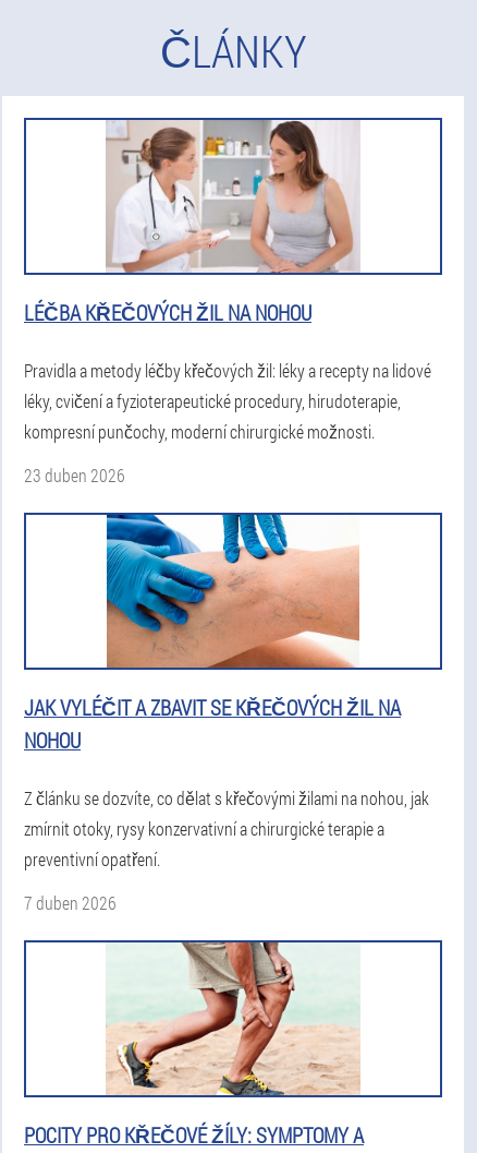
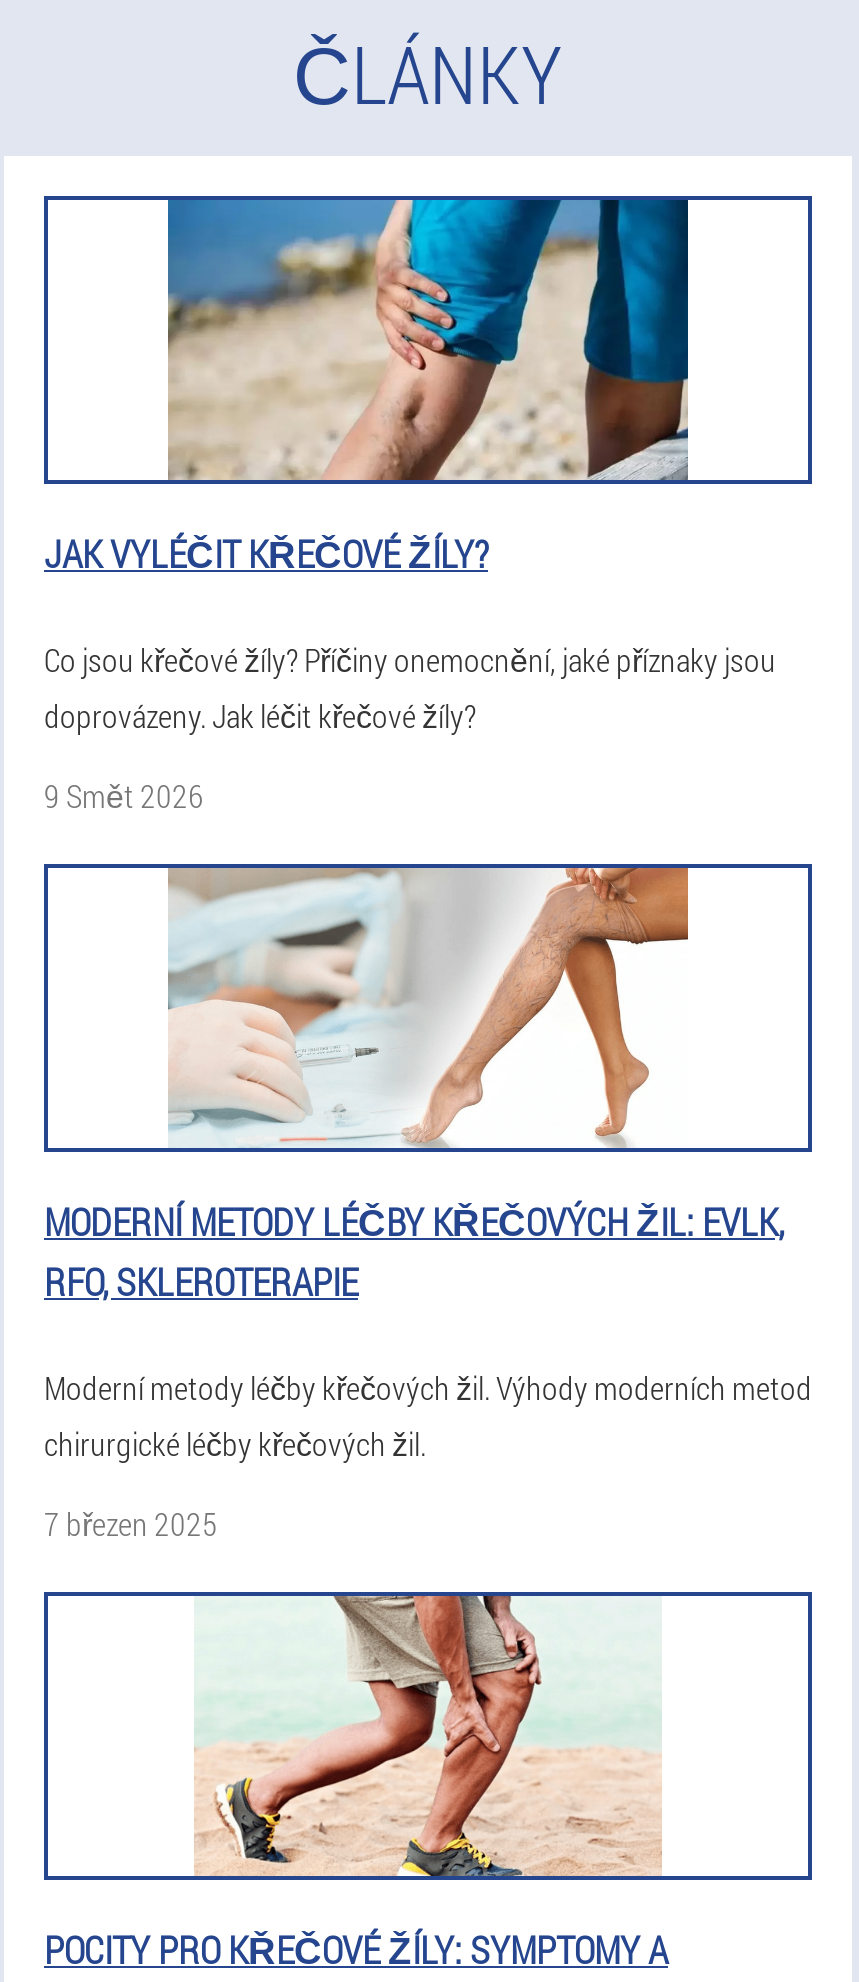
[24,119,375,326] [image] | LÉČBA KŘEČOVÝCH ŽIL NA NOHOU -> [44,198,690,578] [image] | JAK VYLÉČIT KŘEČOVÉ ŽÍLY?
[24,359,431,443] Pravidla a metody léčby křečových žil: léky a recepty na lidové | léky, cvičení a fyzioterapeutické procedury, hirudoterapie, | kompresní punčochy, moderní chirurgické možnosti. -> [44,638,776,736] Co jsou křečové žíly? Příčiny onemocnění, jaké příznaky jsou | doprovázeny. Jak léčit křečové žíly?
[24,464,125,487] 23 duben 2026 -> [44,774,204,816] 9 Smět 2026
[24,512,442,754] [image] | JAK VYLÉČIT A ZBAVIT SE KŘEČOVÝCH ŽIL NA | NOHOU -> [44,862,812,1306] [image] | MODERNÍ METODY LÉČBY KŘEČOVÝCH ŽIL: EVLK, | RFO, SKLEROTERAPIE
[24,786,429,870] Z článku se dozvíte, co dělat s křečovými žilami na nohou, jak | zmírnit otoky, rysy konzervativní a chirurgické terapie a | preventivní opatření. -> [44,1366,812,1464] Moderní metody léčby křečových žil. Výhody moderních metod | chirurgické léčby křečových žil.
[24,891,117,914] 7 duben 2026 -> [44,1502,218,1544] 7 březen 2025

